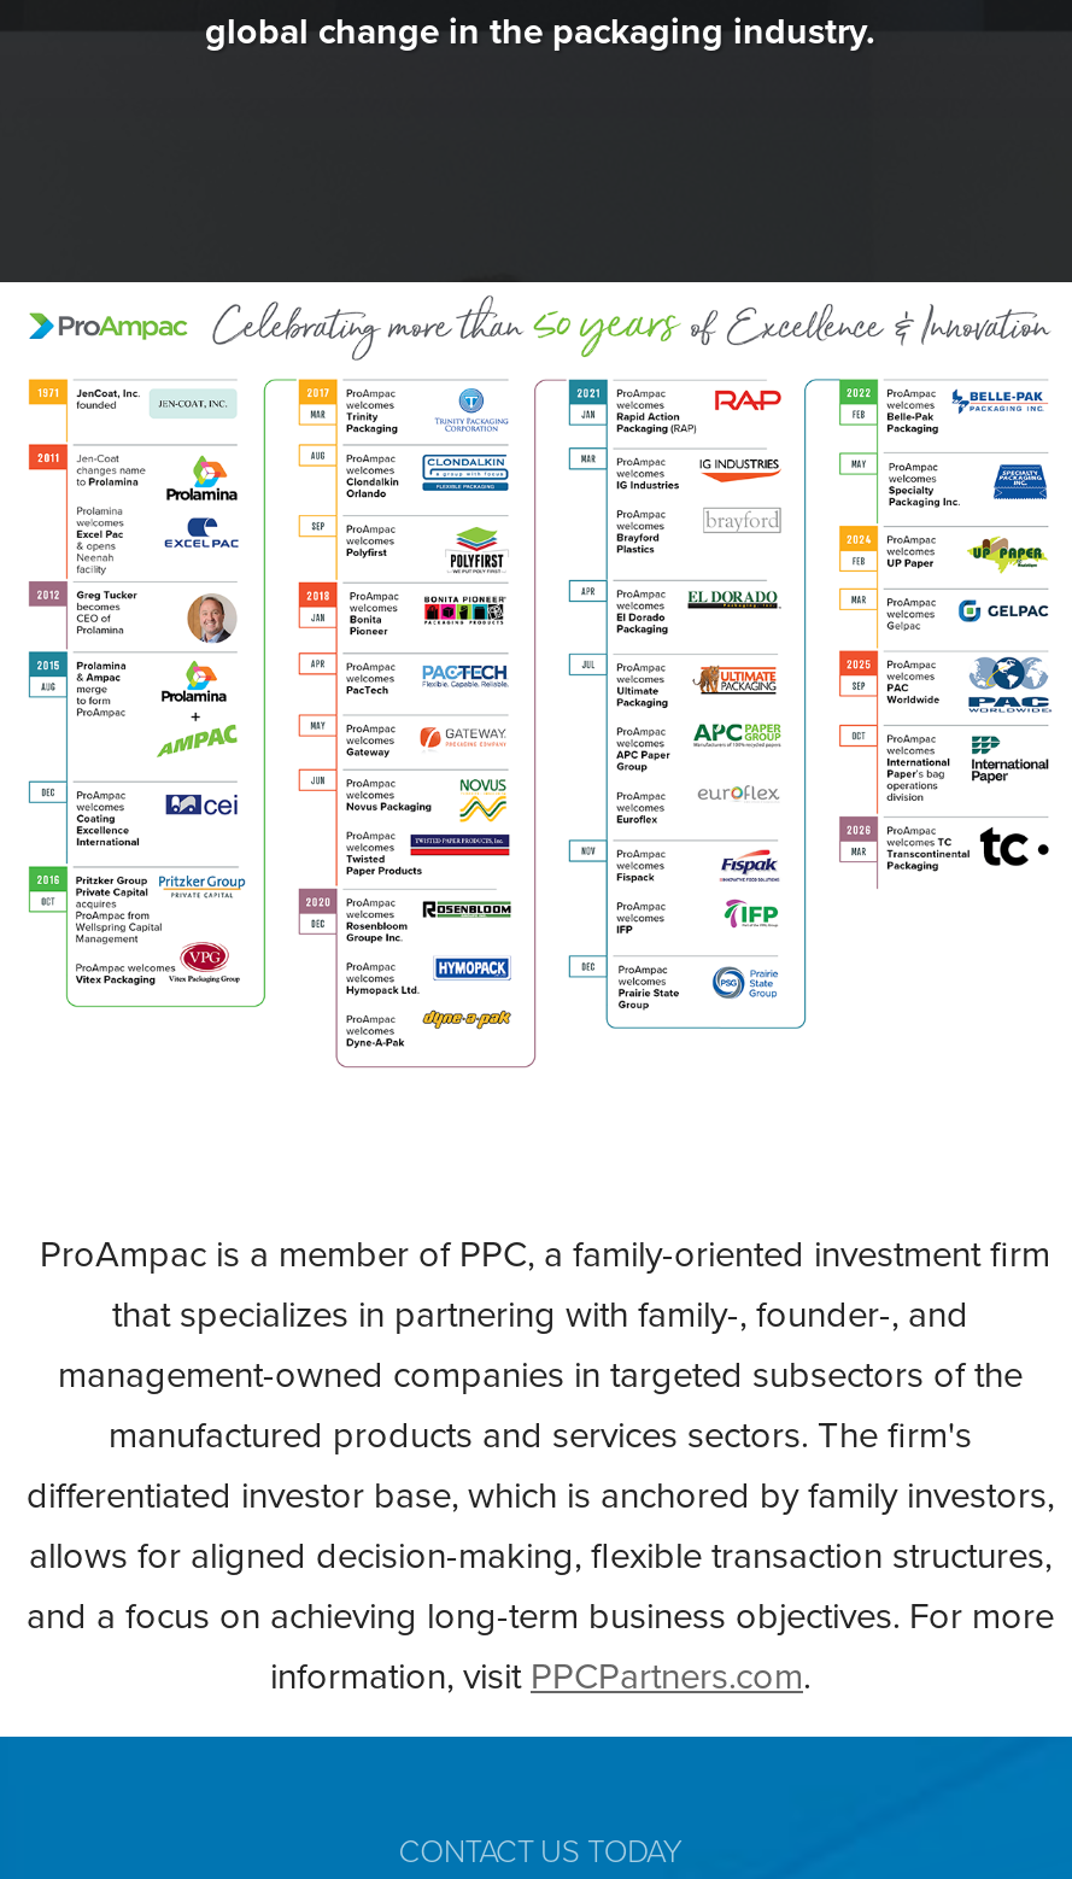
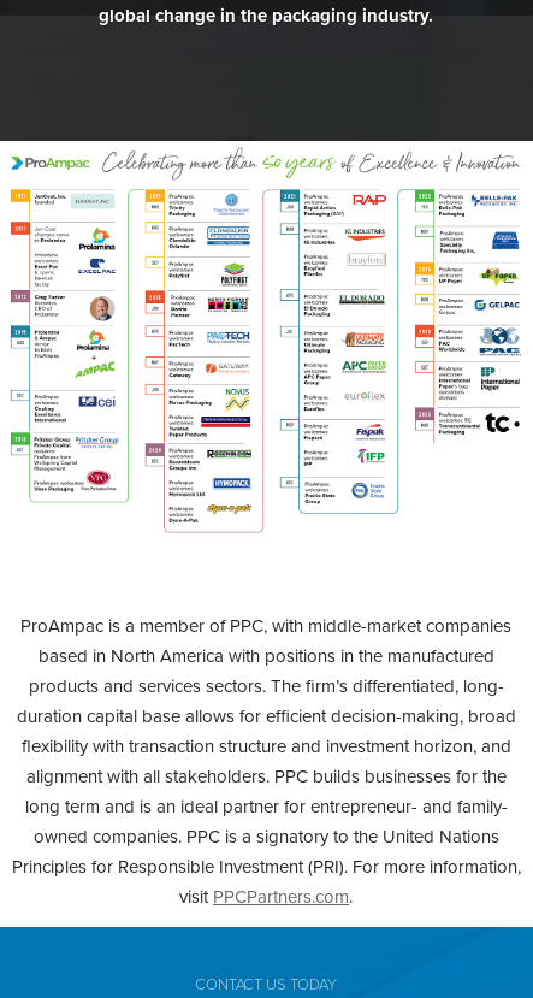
[27,1228,1054,1701] ProAmpac is a member of PPC, a family-oriented investment firm | that specializes in partnering with family-, founder-, and | management-owned companies in targeted subsectors of the | manufactured products and services sectors. The firm's | differentiated investor base, which is anchored by family investors, | allows for aligned decision-making, flexible transaction structures, | and a focus on achieving long-term business objectives. For more | information, visit PPCPartners.com. -> [11,613,520,909] ProAmpac is a member of PPC, with middle-market companies | based in North America with positions in the manufactured | products and services sectors. The firm’s differentiated, long- | duration capital base allows for efficient decision-making, broad | flexibility with transaction structure and investment horizon, and | alignment with all stakeholders. PPC builds businesses for the | long term and is an ideal partner for entrepreneur- and family- | owned companies. PPC is a signatory to the United Nations | Principles for Responsible Investment (PRI). For more information, | visit PPCPartners.com.

